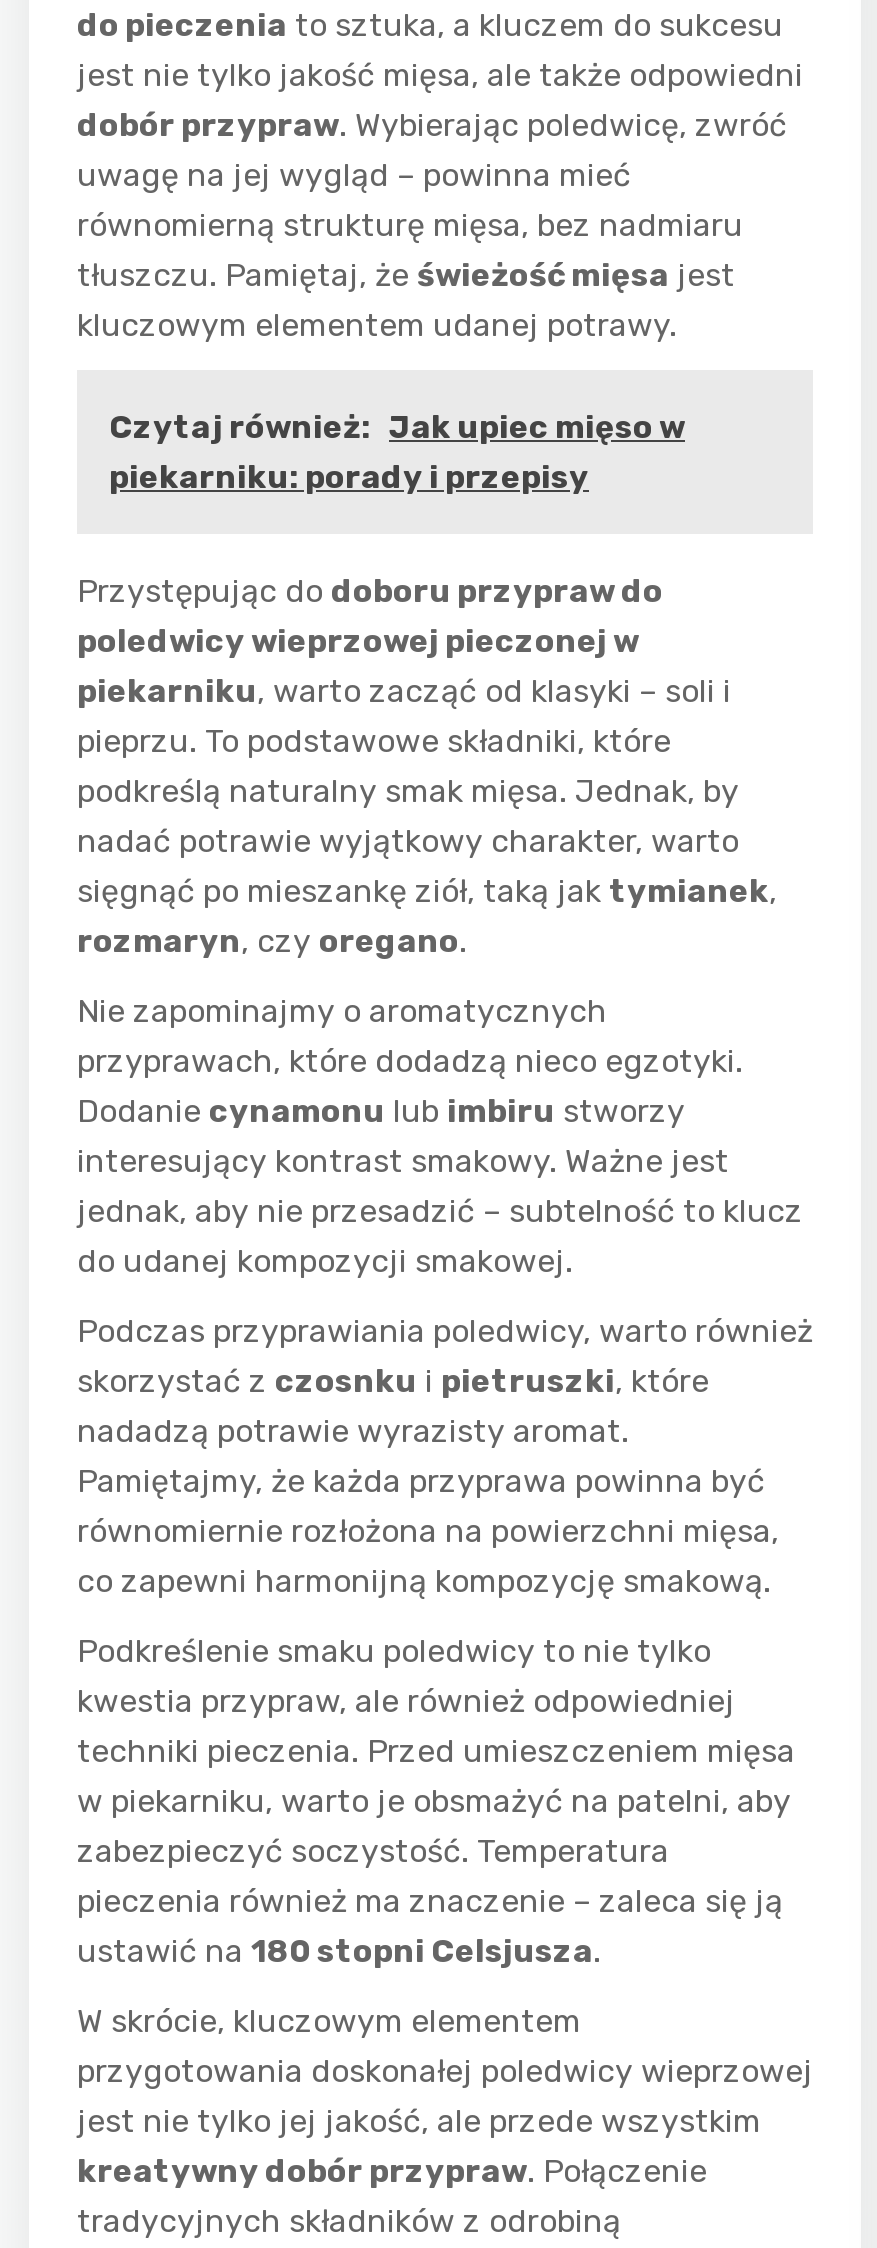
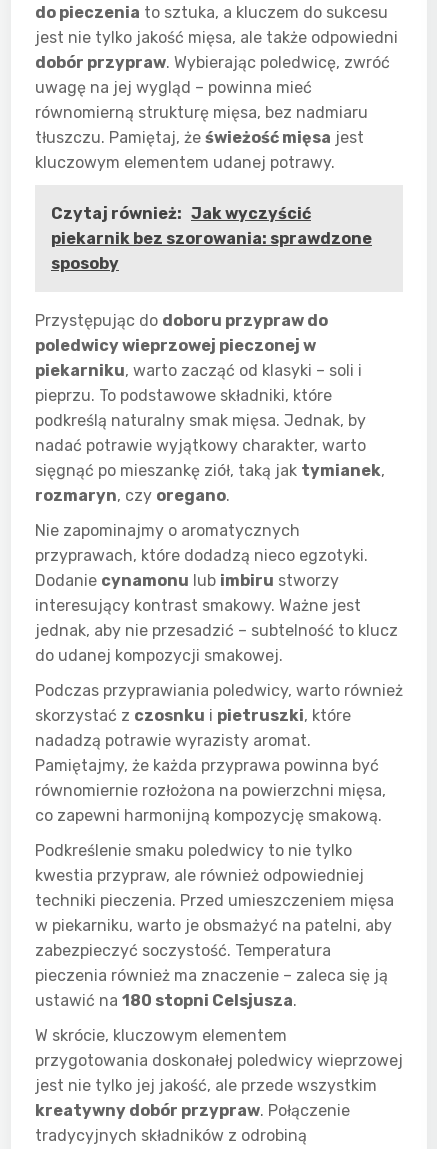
[109,408,685,496] Czytaj również: Jak upiec mięso w | piekarniku: porady i przepisy -> [51,204,372,273] Czytaj również: Jak wyczyścić | piekarnik bez szorowania: sprawdzone | sposoby

